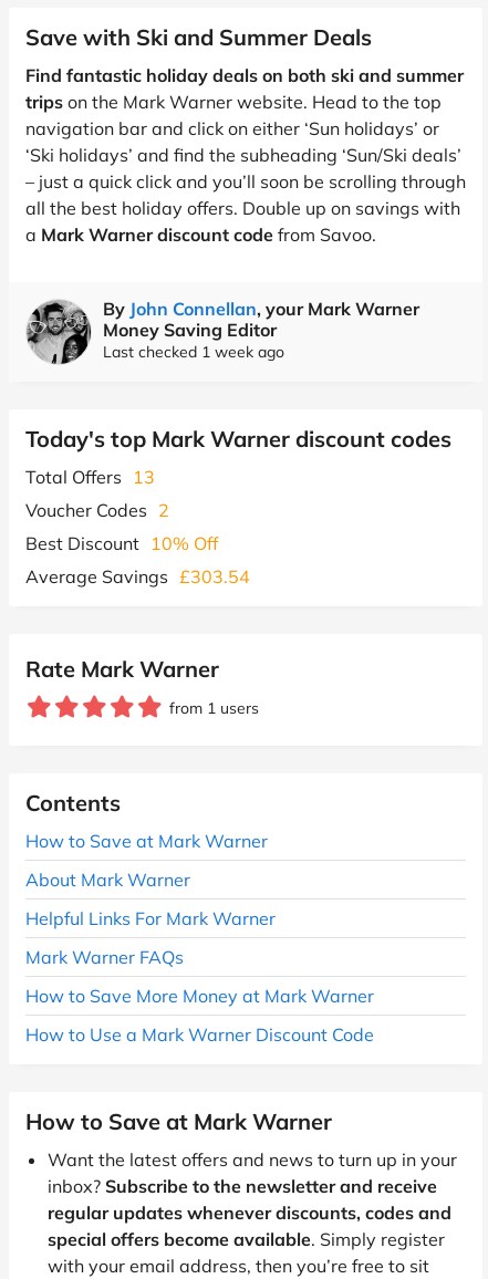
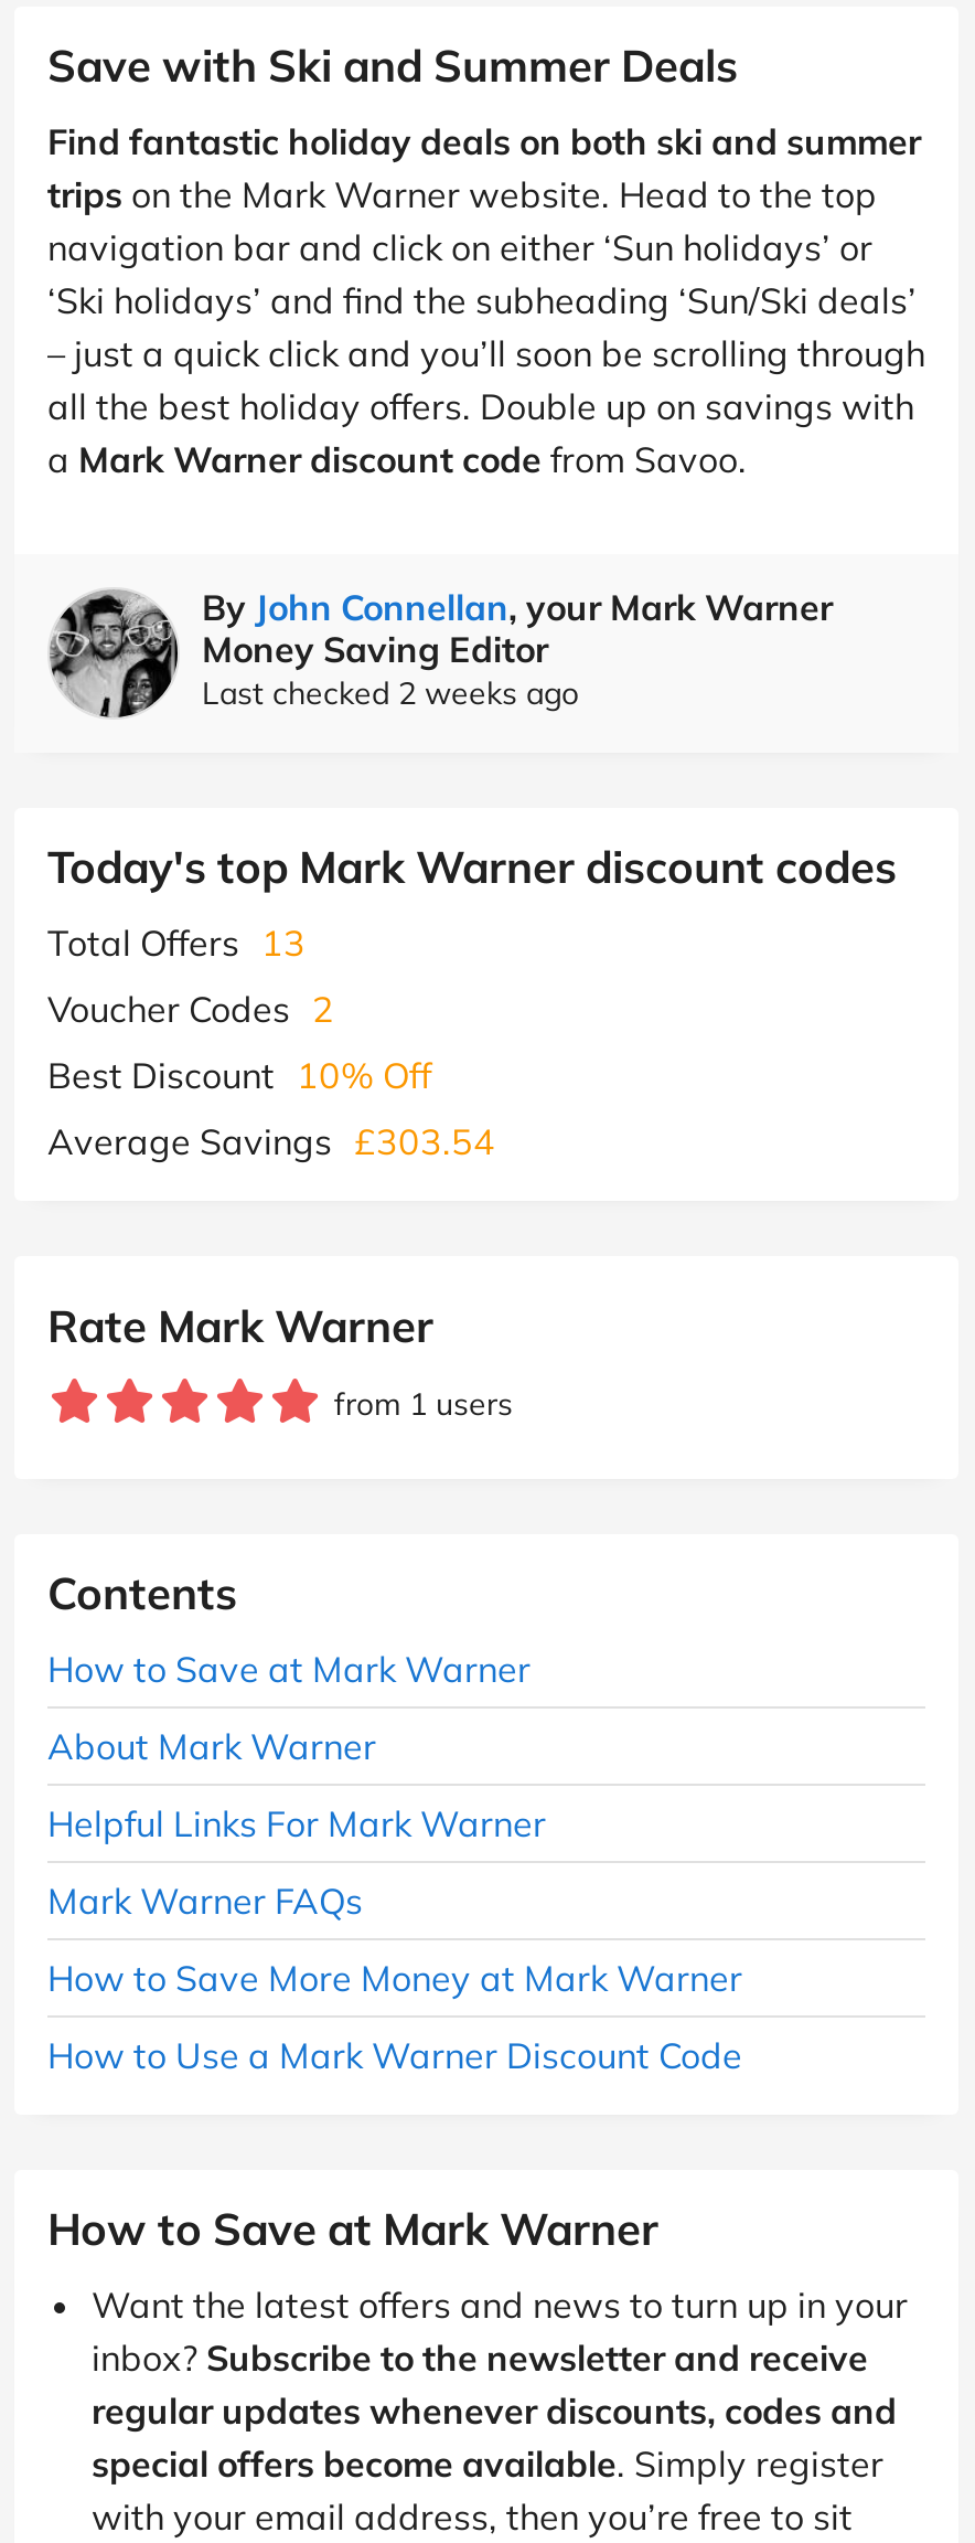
[103,342,284,362] Last checked 1 week ago -> [202,673,579,713] Last checked 2 weeks ago

